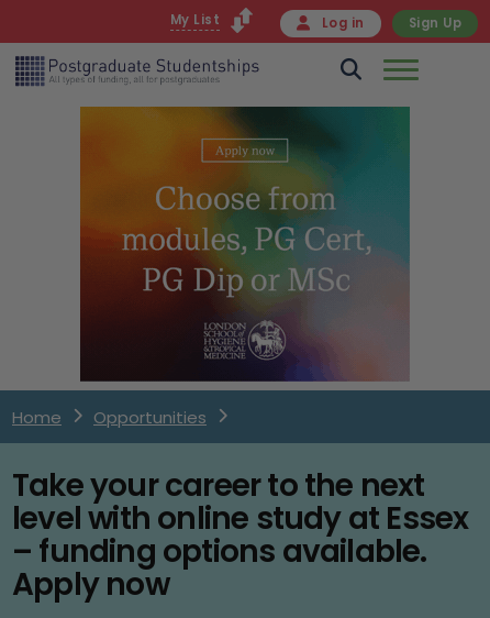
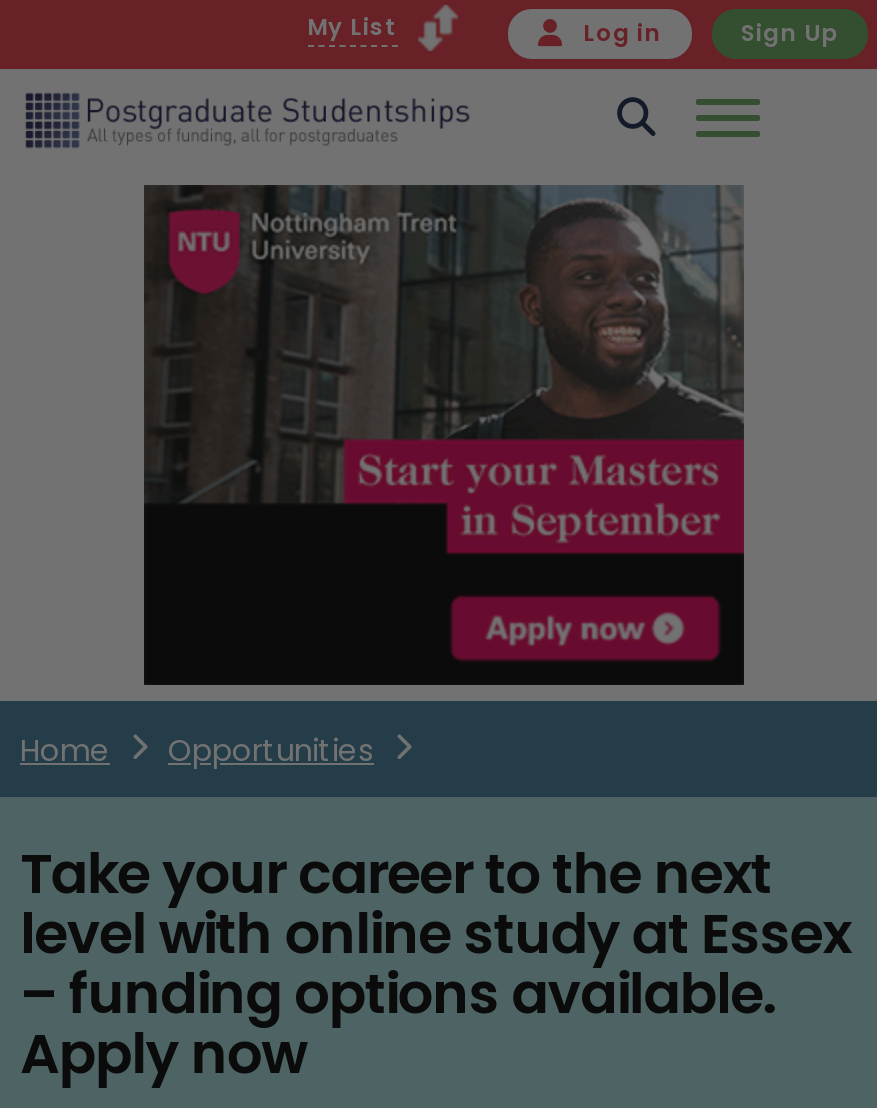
[79,106,411,383] [image] -> [142,183,746,687] [image]

